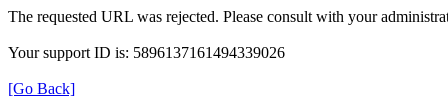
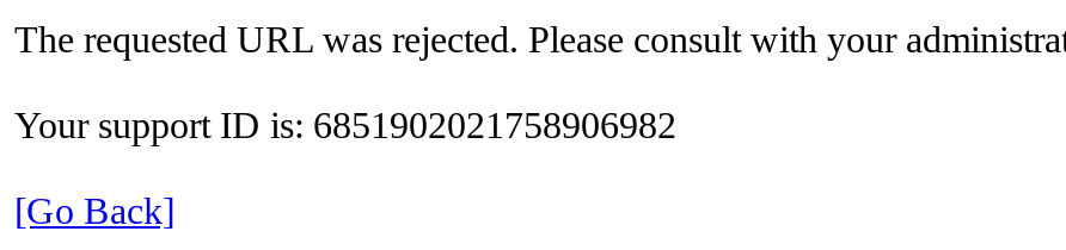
[8,44,285,61] Your support ID is: 5896137161494339026 -> [14,105,676,145] Your support ID is: 6851902021758906982

